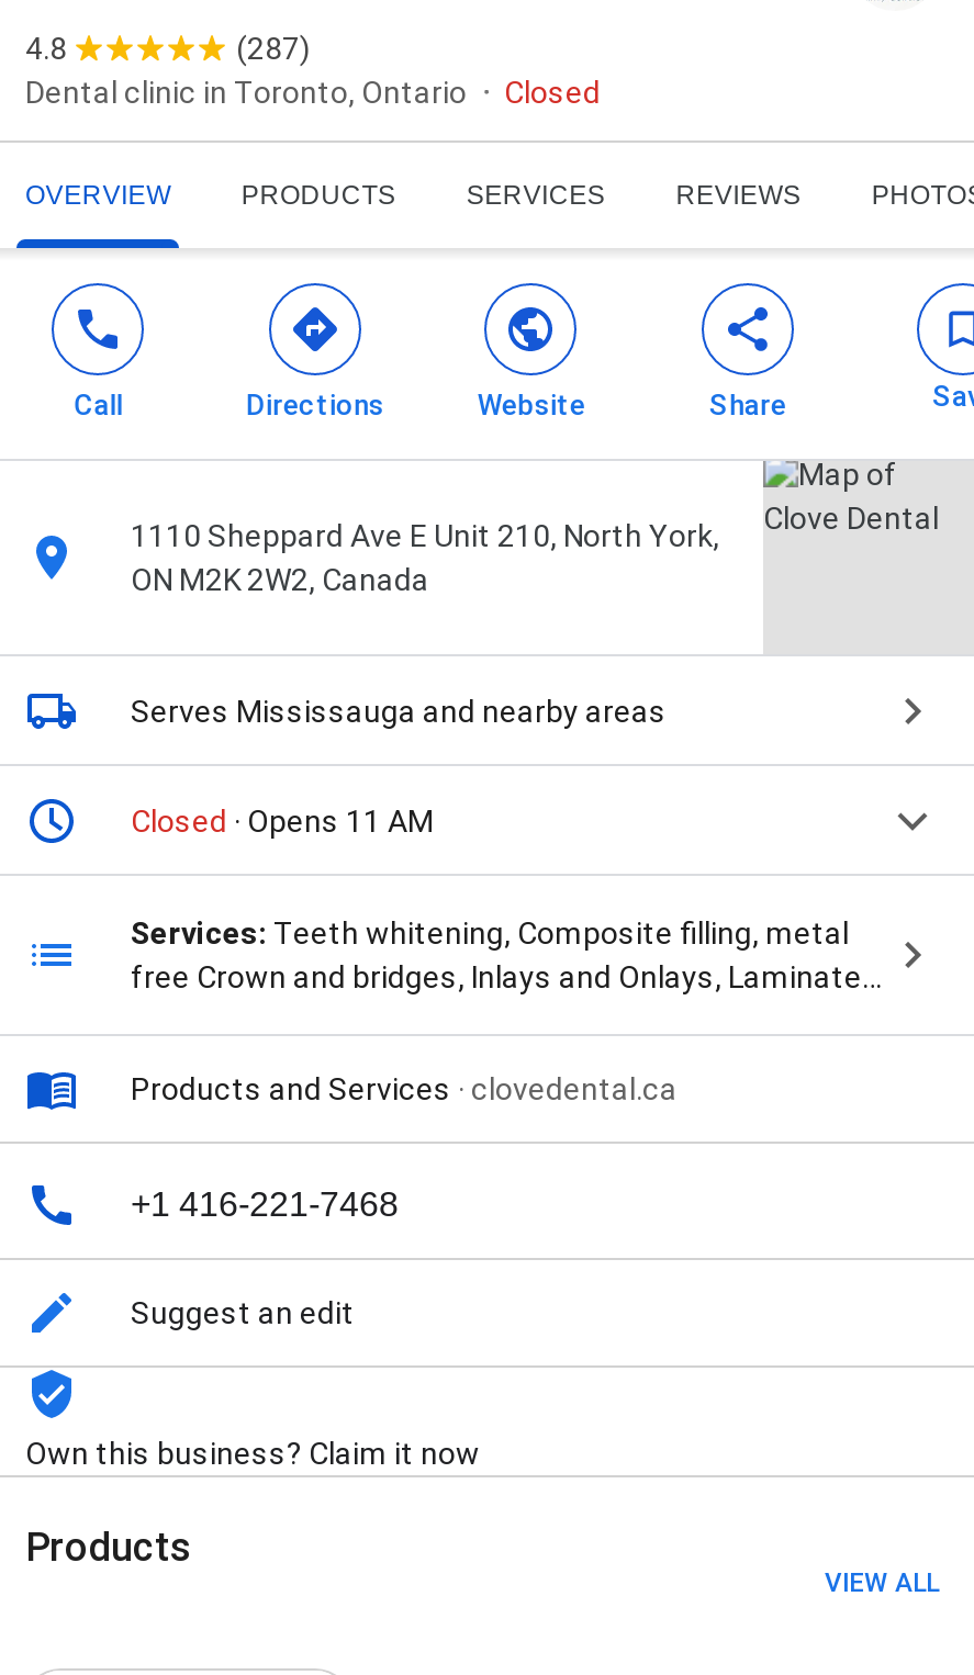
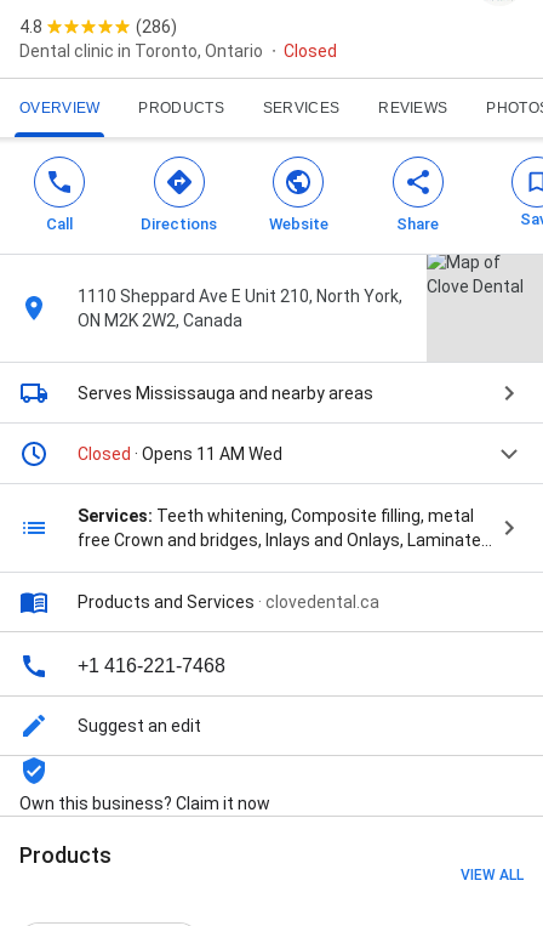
[236,31,311,66] (287) -> [136,17,177,37] (286)
[131,804,434,839] Closed · Opens 11 AM -> [78,444,282,464] Closed · Opens 11 AM Wed

